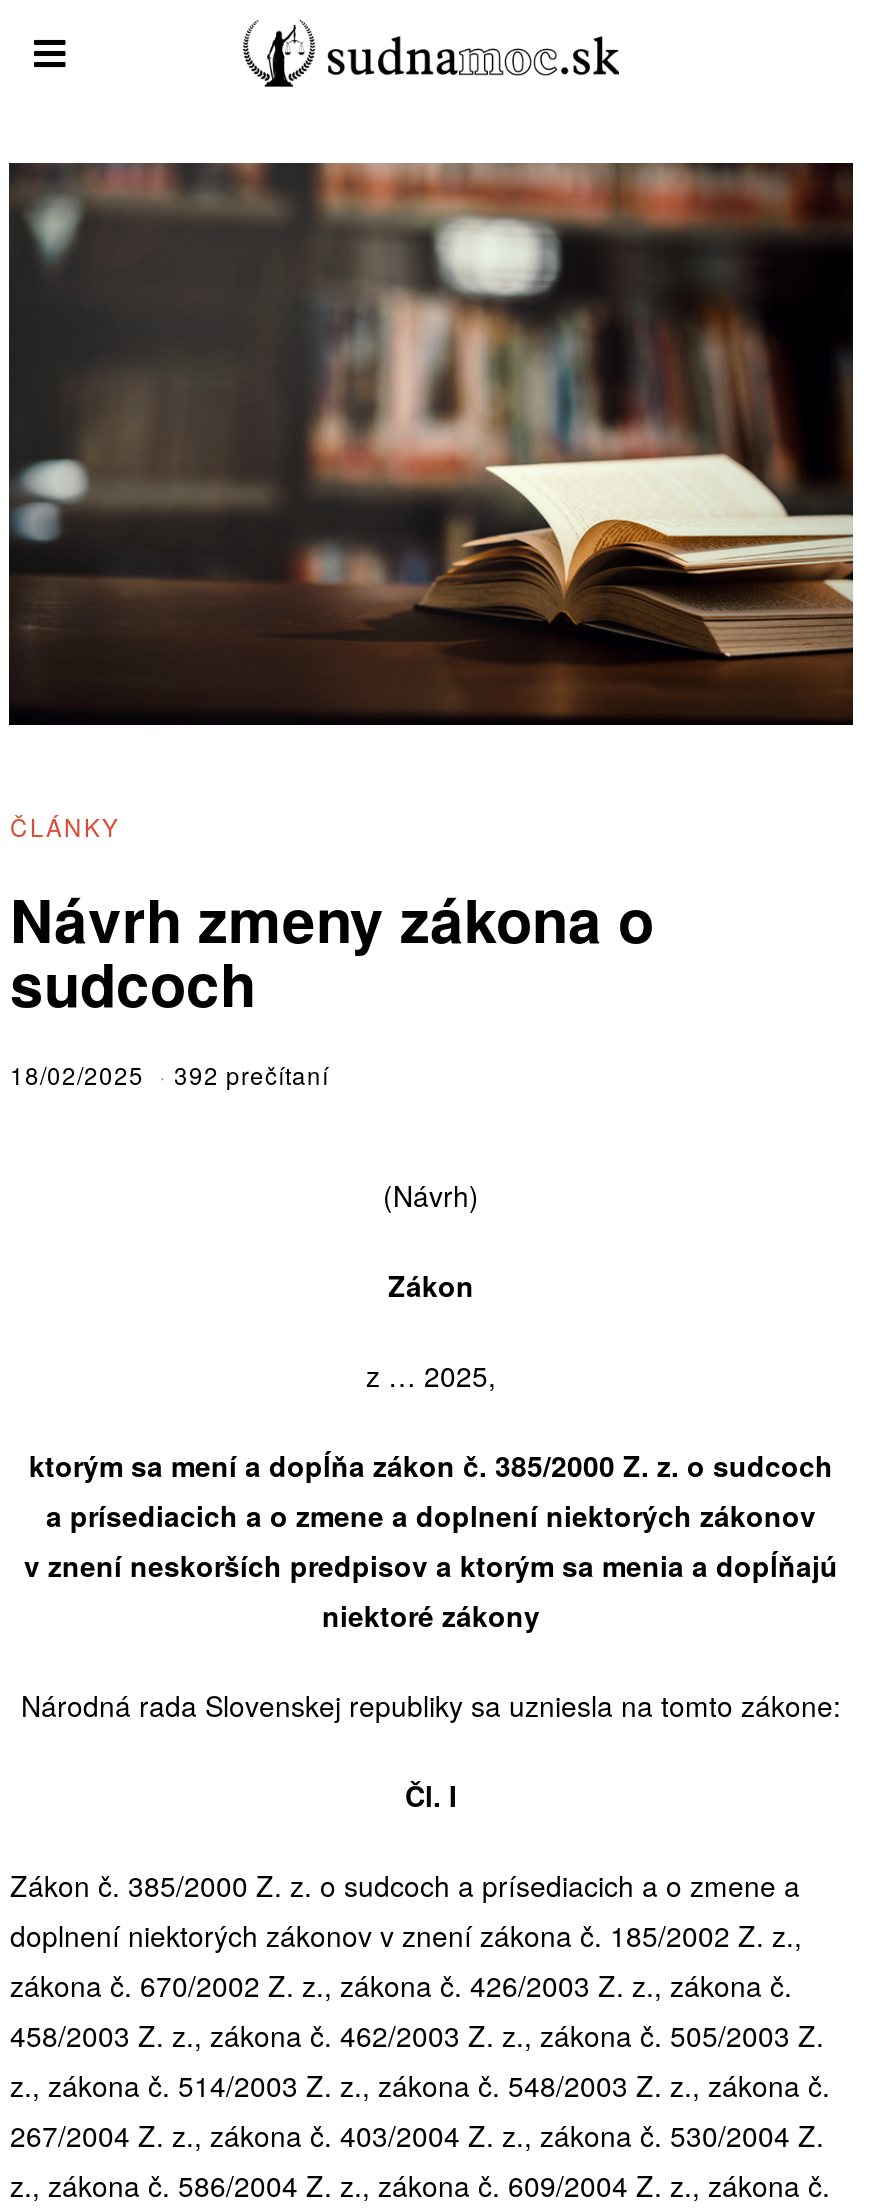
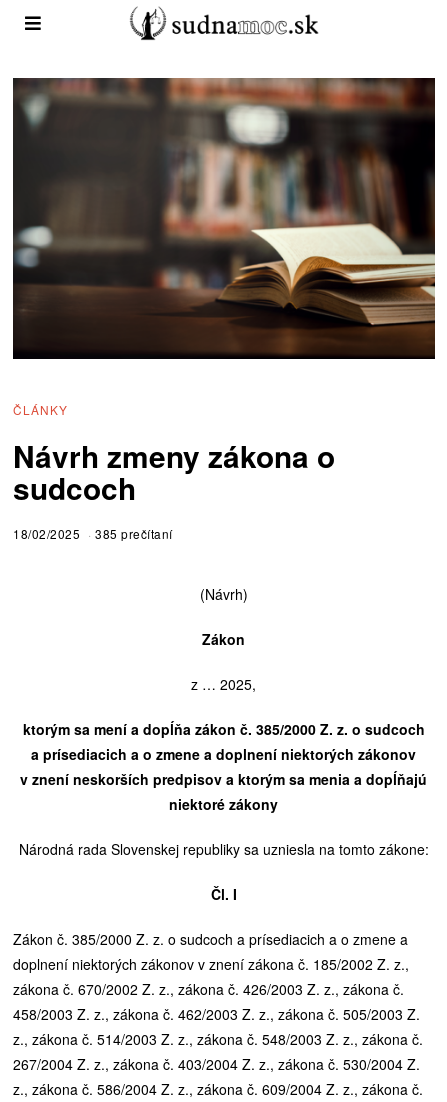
[10,1057,329,1091] 18/02/2025 392 prečítaní -> [13,525,173,542] 18/02/2025 385 prečítaní

